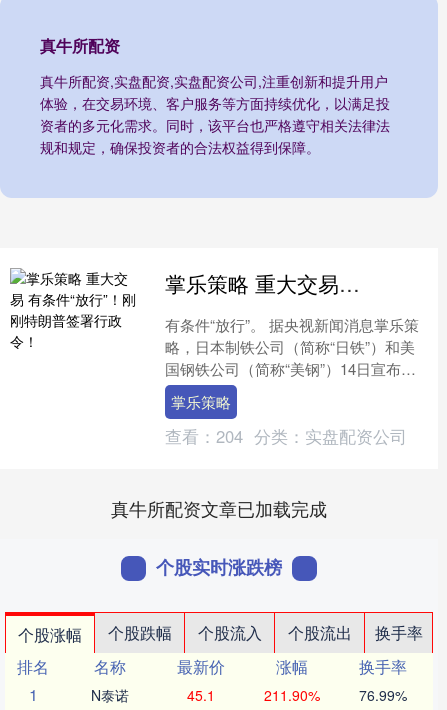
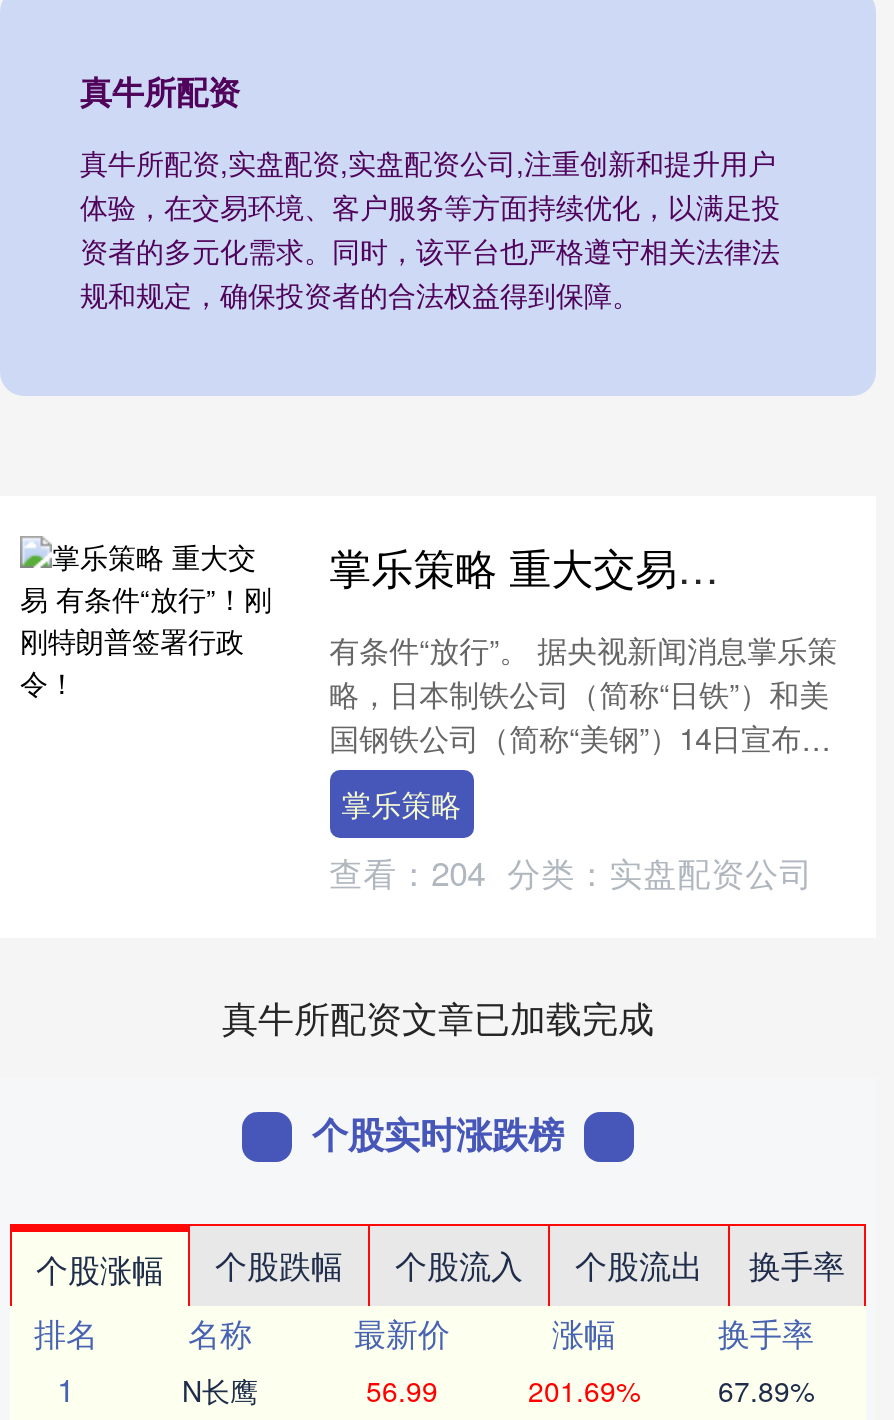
[91,685,129,705] N泰诺 -> [182,1371,258,1411] N长鹰
[187,685,215,705] 45.1 -> [366,1371,438,1411] 56.99
[264,685,320,705] 211.90% -> [528,1371,640,1411] 201.69%
[359,685,407,705] 76.99% -> [718,1371,814,1411] 67.89%

